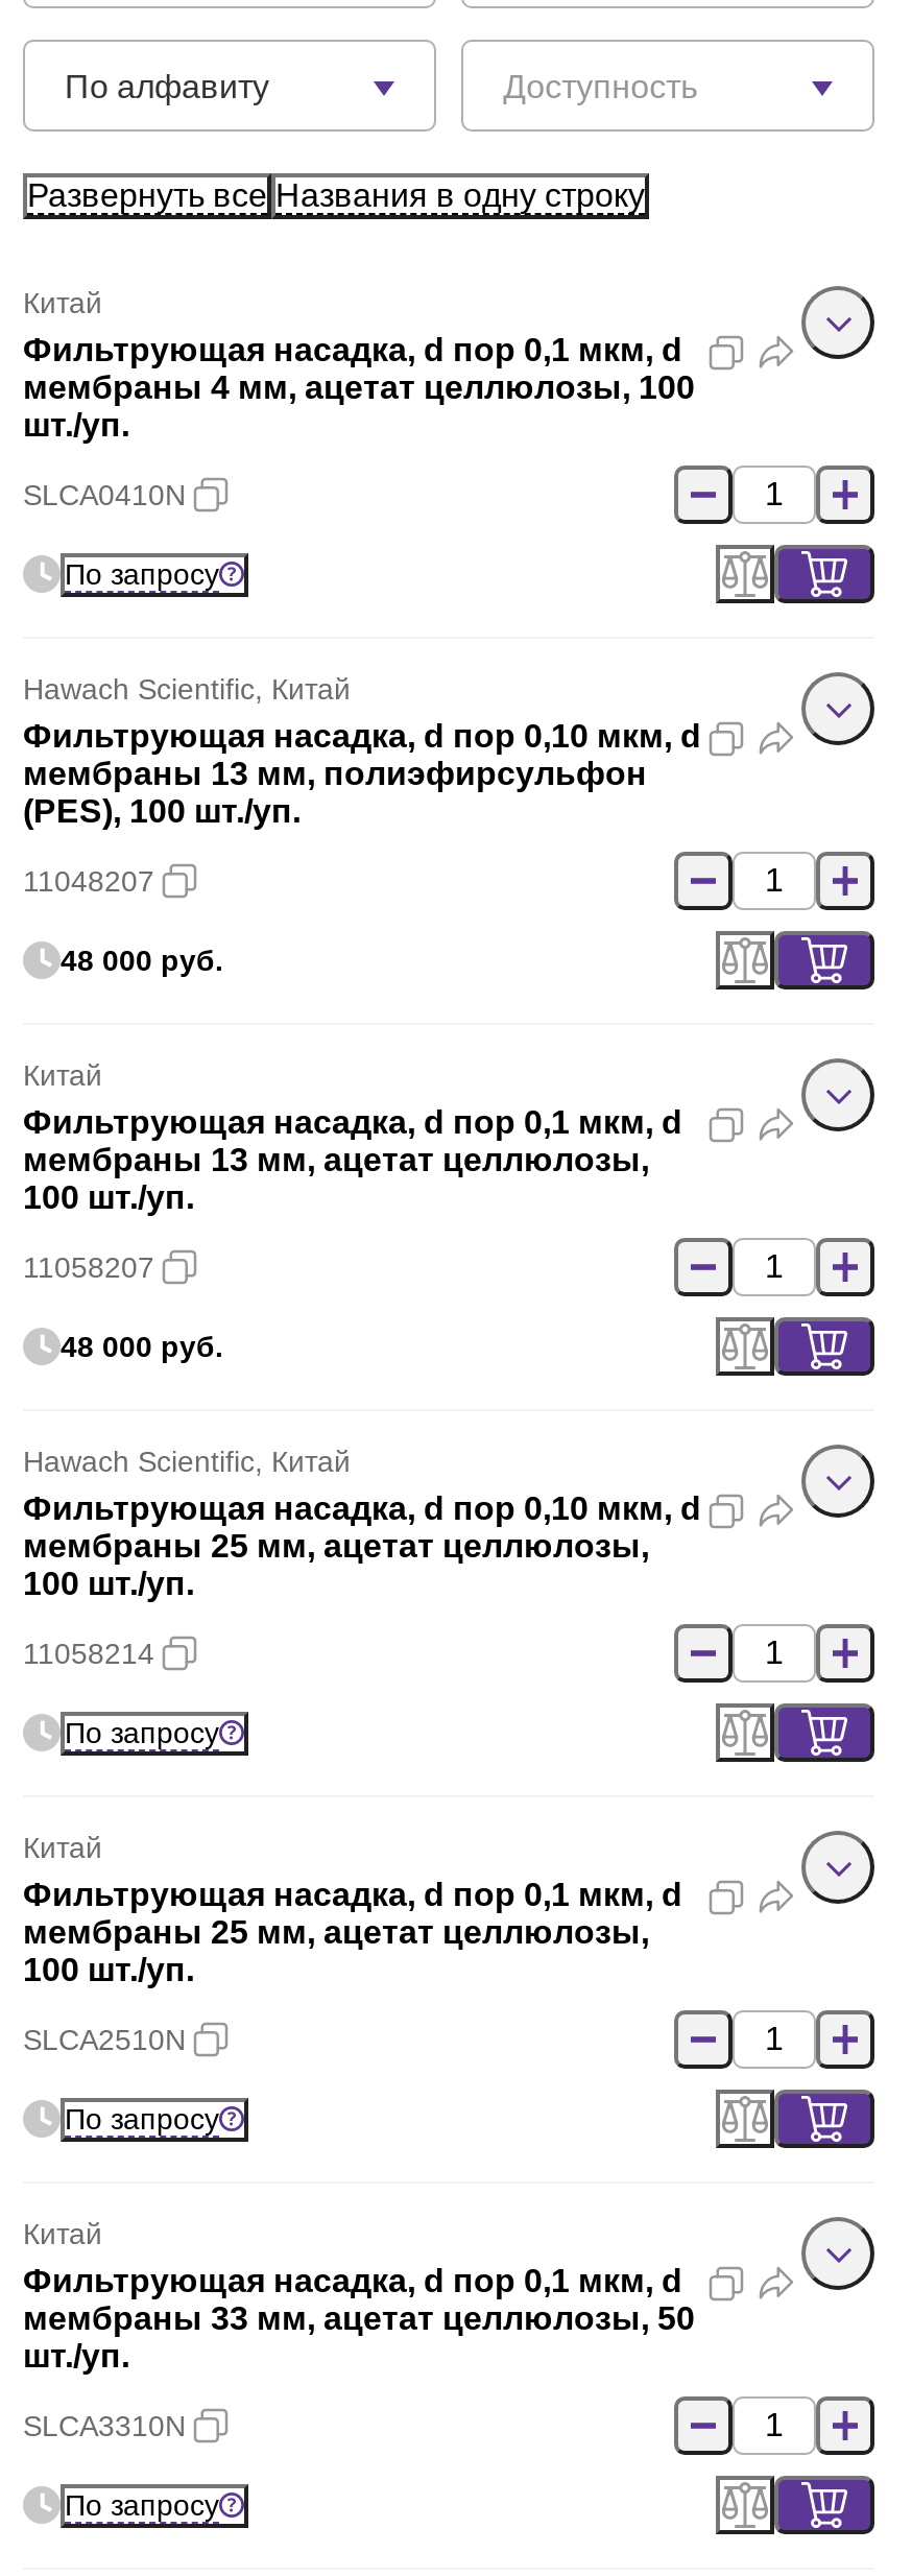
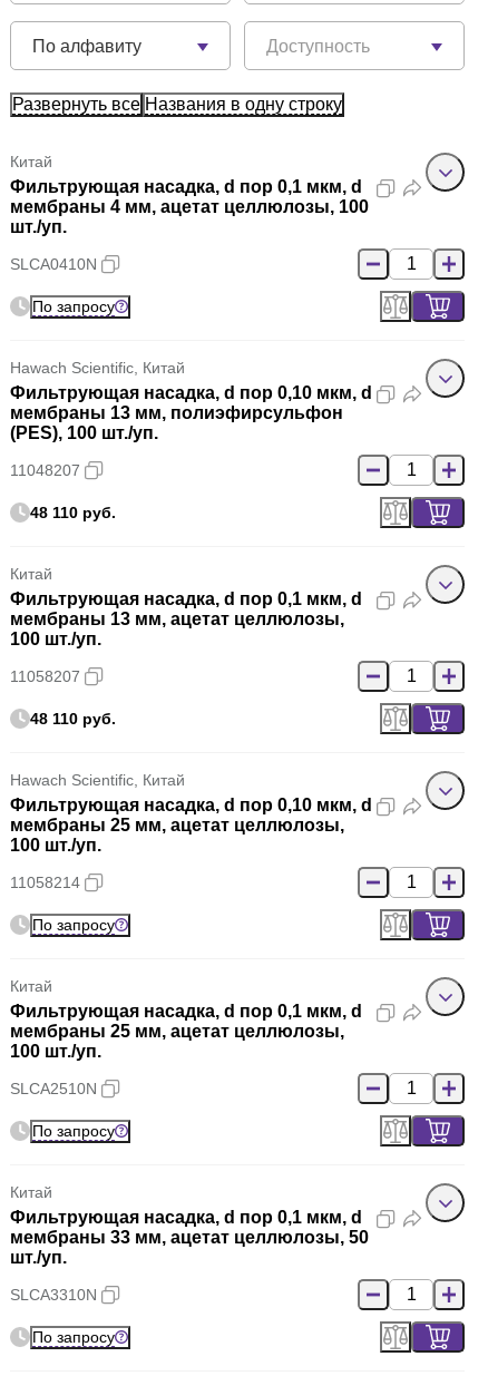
[61,944,223,977] 48 000 руб. -> [30,504,116,521] 48 110 руб.
[61,1330,223,1363] 48 000 руб. -> [30,710,116,728] 48 110 руб.

